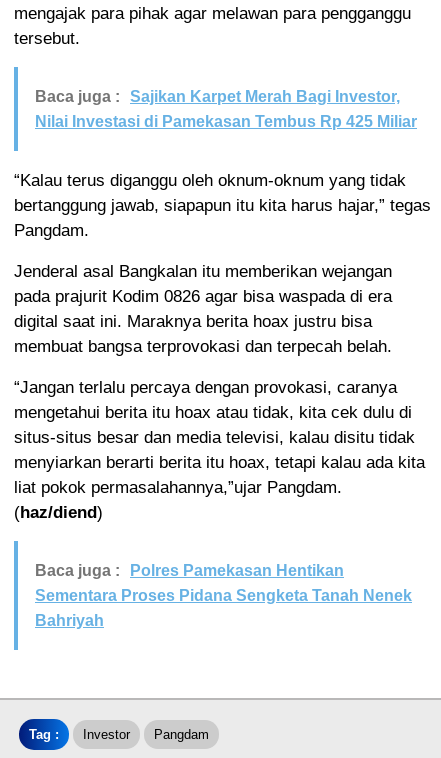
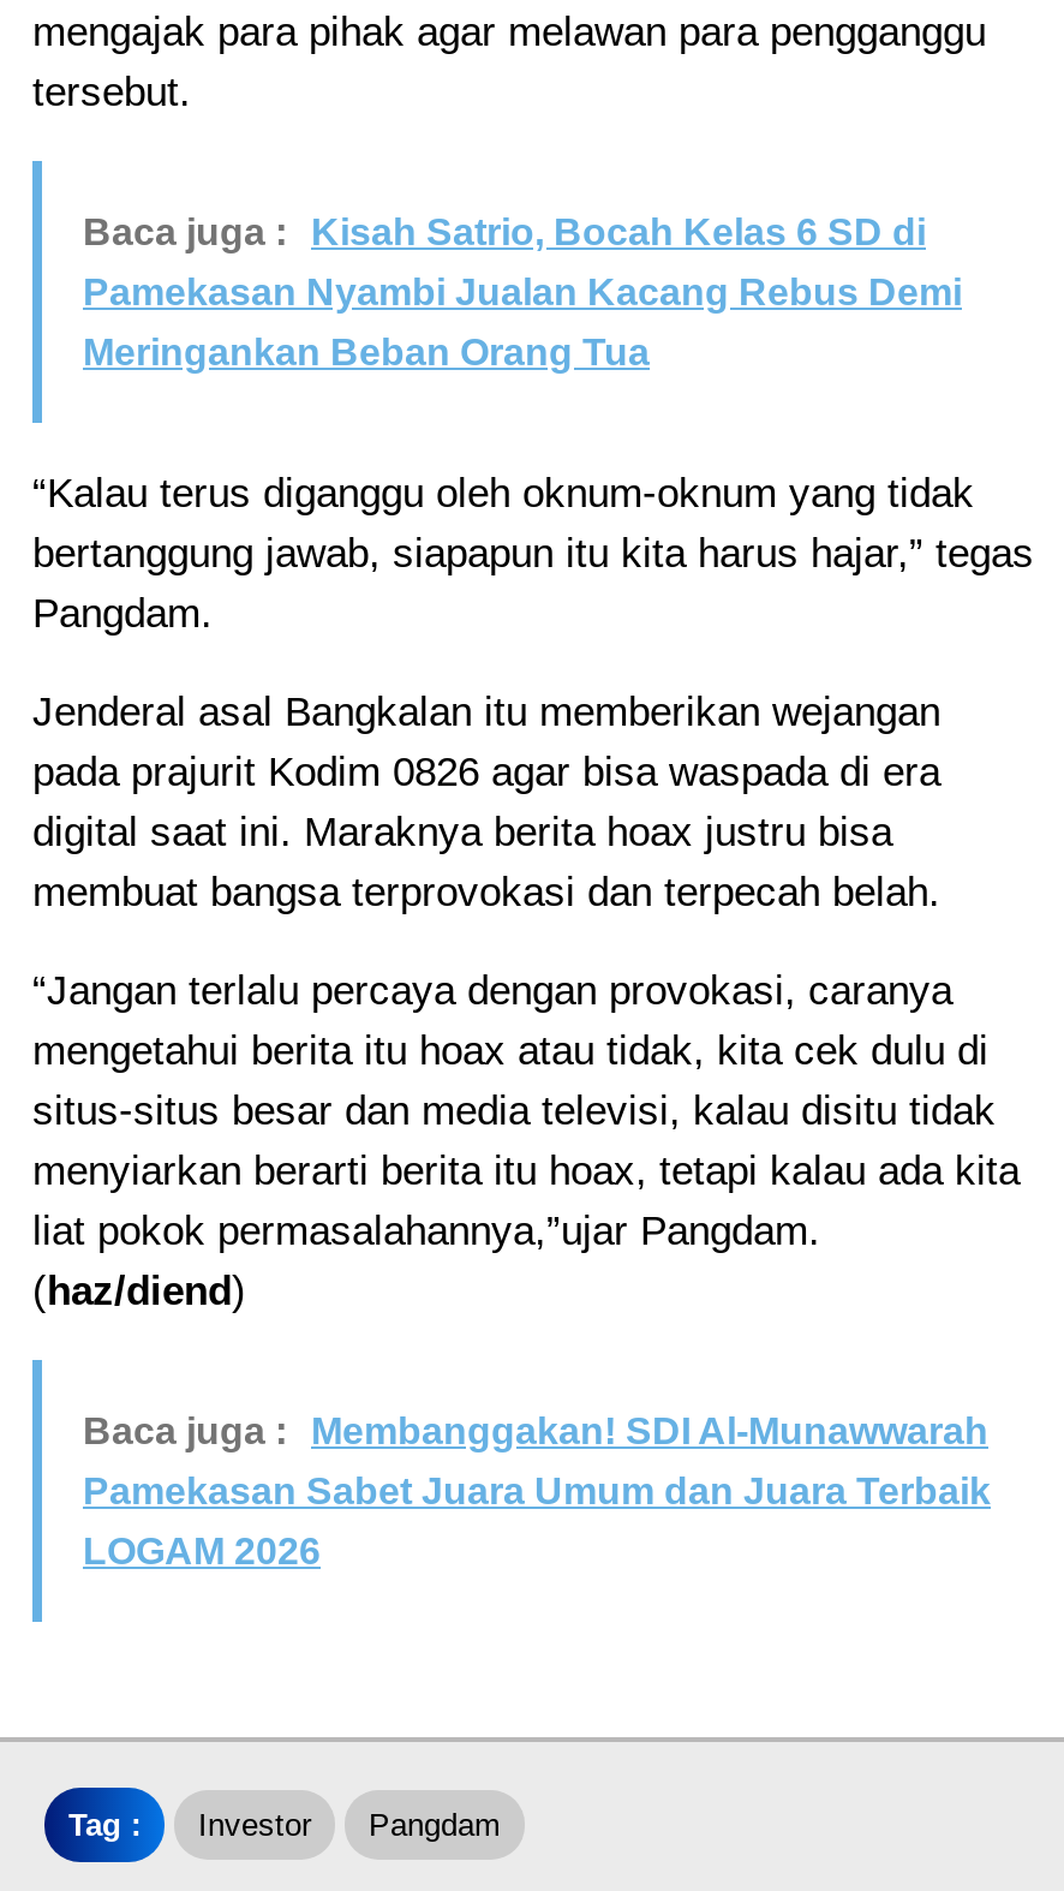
[35,88,417,130] Baca juga : Sajikan Karpet Merah Bagi Investor, | Nilai Investasi di Pamekasan Tembus Rp 425 Miliar -> [83,212,962,373] Baca juga : Kisah Satrio, Bocah Kelas 6 SD di | Pamekasan Nyambi Jualan Kacang Rebus Demi | Meringankan Beban Orang Tua
[35,562,344,579] Baca juga : Polres Pamekasan Hentikan -> [83,1411,988,1452] Baca juga : Membanggakan! SDI Al-Munawwarah
[35,587,412,604] Sementara Proses Pidana Sengketa Tanah Nenek -> [83,1471,991,1512] Pamekasan Sabet Juara Umum dan Juara Terbaik
[35,612,104,629] Bahriyah -> [83,1531,321,1572] LOGAM 2026

